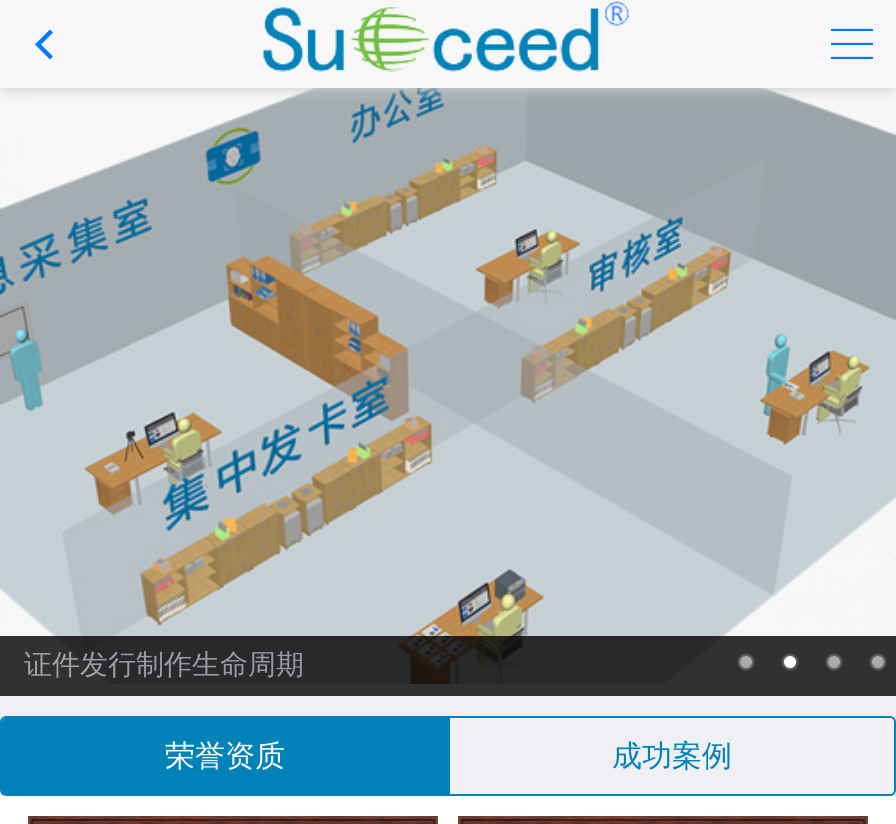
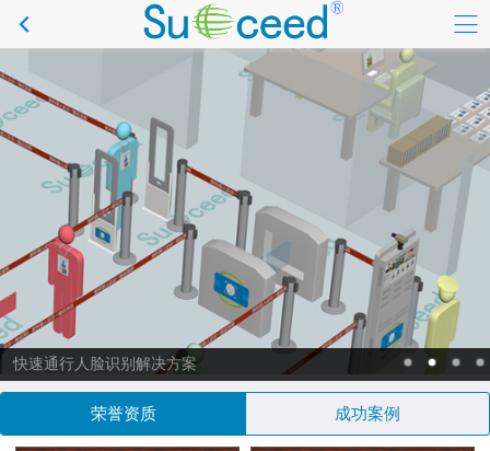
[6,90,890,681] [image] | 证件发行制作生命周期 -> [3,48,487,373] [image] | 快速通行人脸识别解决方案

